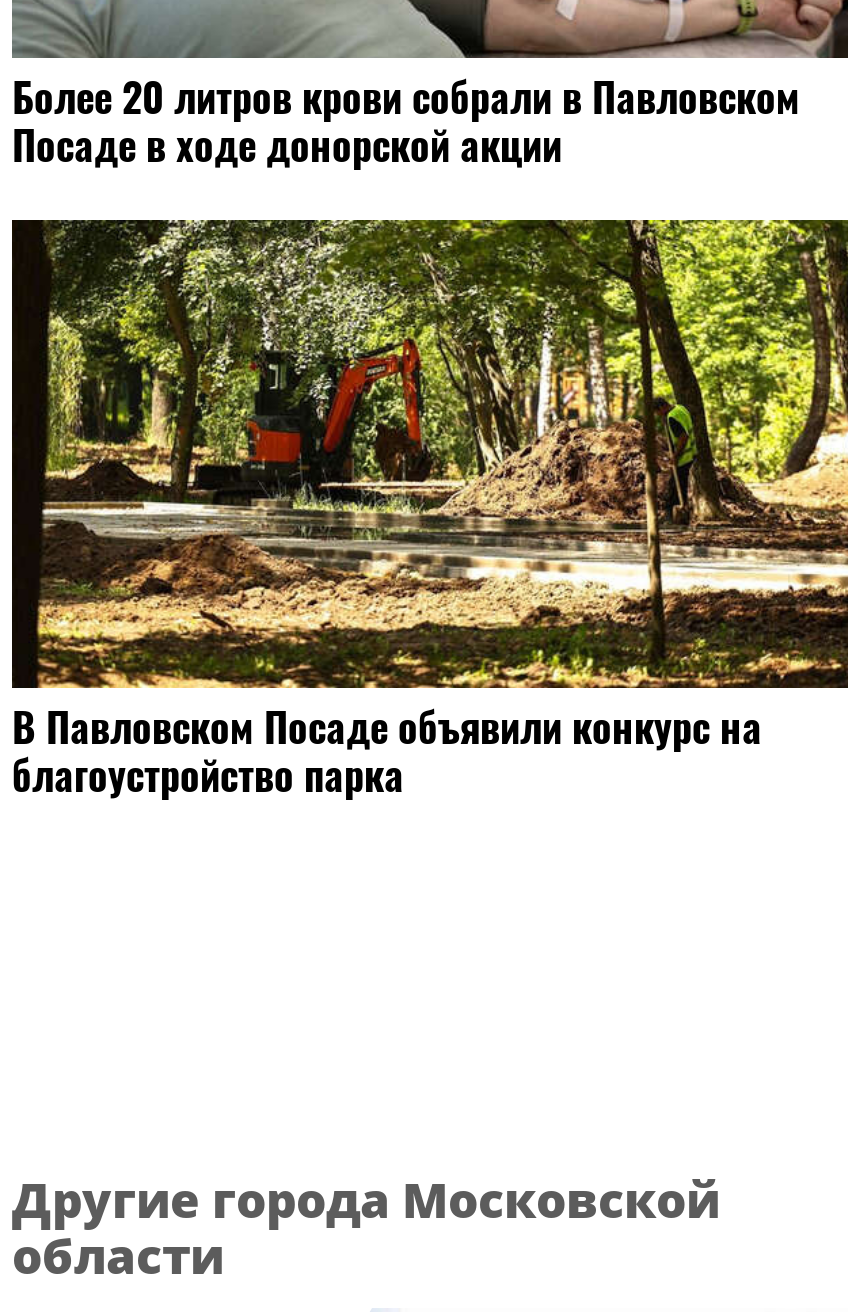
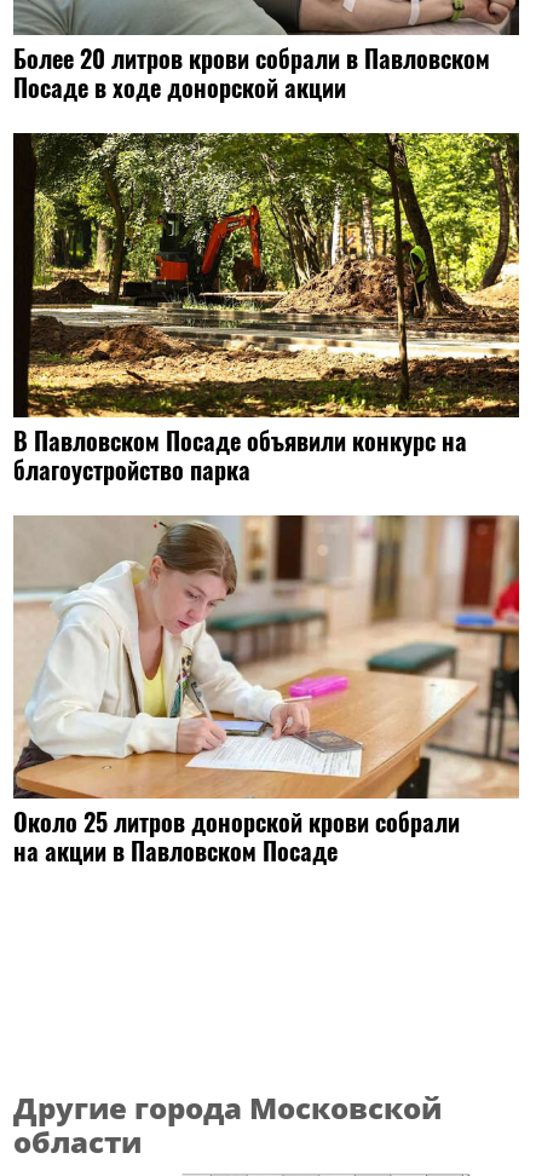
none -> [12,514,520,869] [image] | Около 25 литров донорской крови собрали | на акции в Павловском Посаде

